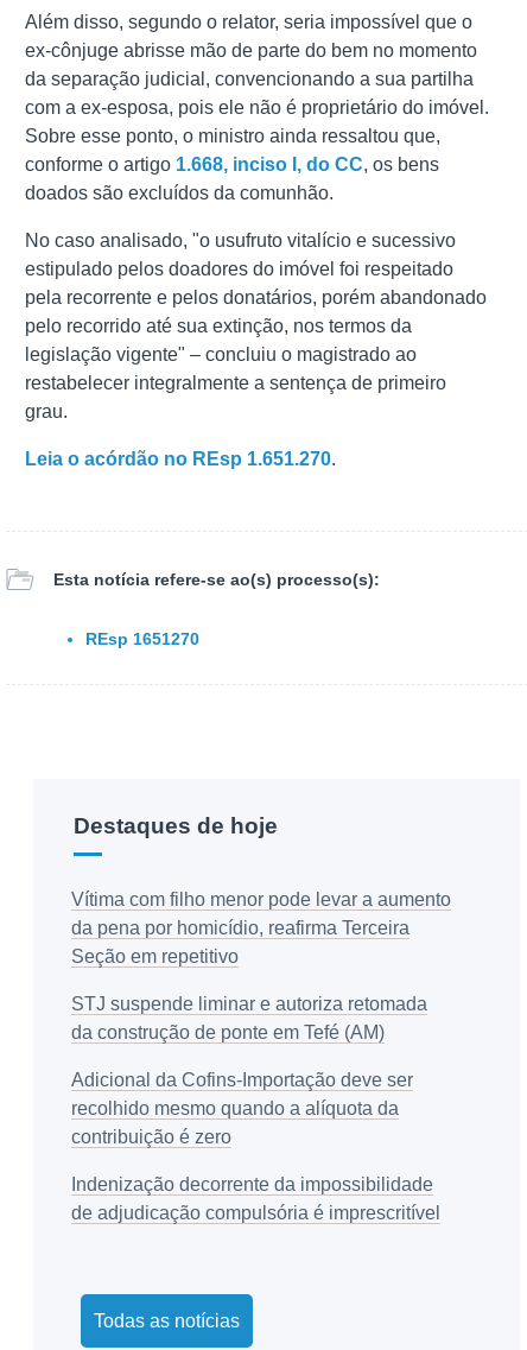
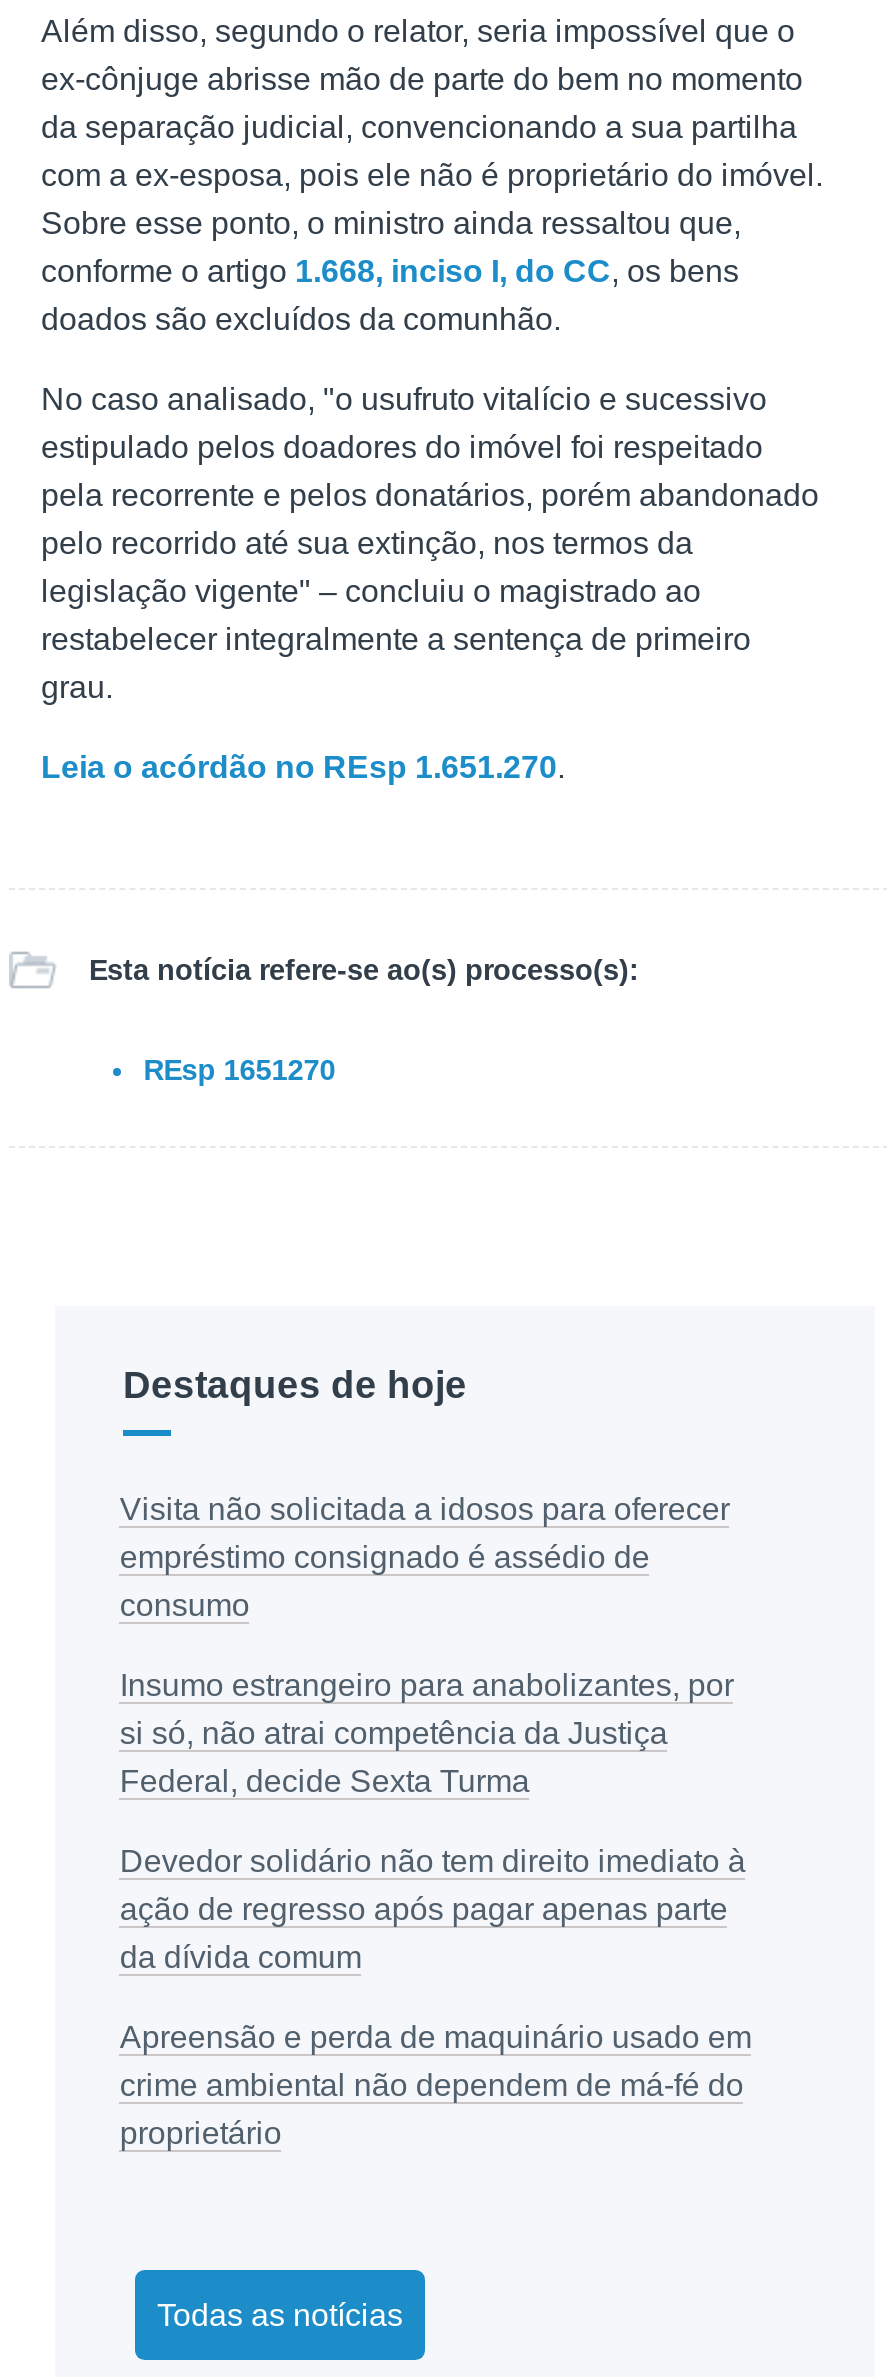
[72,890,452,967] Vítima com filho menor pode levar a aumento | da pena por homicídio, reafirma Terceira | Seção em repetitivo -> [120,1493,730,1623] Visita não solicitada a idosos para oferecer | empréstimo consignado é assédio de | consumo
[72,994,428,1043] STJ suspende liminar e autoriza retomada | da construção de ponte em Tefé (AM) -> [120,1669,734,1799] Insumo estrangeiro para anabolizantes, por | si só, não atrai competência da Justiça | Federal, decide Sexta Turma
[72,1070,414,1147] Adicional da Cofins-Importação deve ser | recolhido mesmo quando a alíquota da | contribuição é zero -> [120,1845,746,1975] Devedor solidário não tem direito imediato à | ação de regresso após pagar apenas parte | da dívida comum
[72,1175,441,1223] Indenização decorrente da impossibilidade | de adjudicação compulsória é imprescritível -> [120,2021,752,2151] Apreensão e perda de maquinário usado em | crime ambiental não dependem de má-fé do | proprietário

